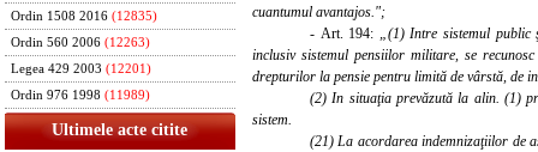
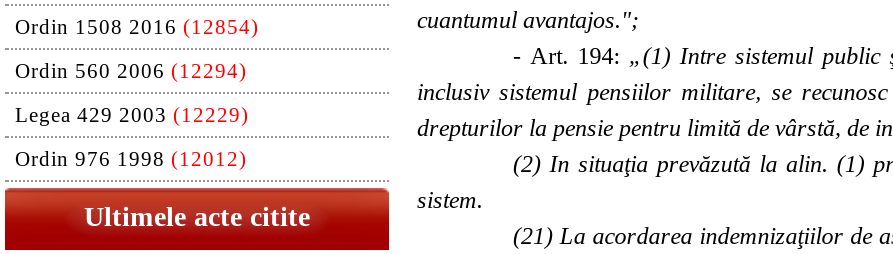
[11,10,157,23] Ordin 1508 2016 (12835) -> [15,16,259,38] Ordin 1508 2016 (12854)
[11,36,150,49] Ordin 560 2006 (12263) -> [15,60,247,82] Ordin 560 2006 (12294)
[11,62,151,75] Legea 429 2003 (12201) -> [15,104,249,126] Legea 429 2003 (12229)
[11,89,150,102] Ordin 976 1998 (11989) -> [15,148,247,170] Ordin 976 1998 (12012)

